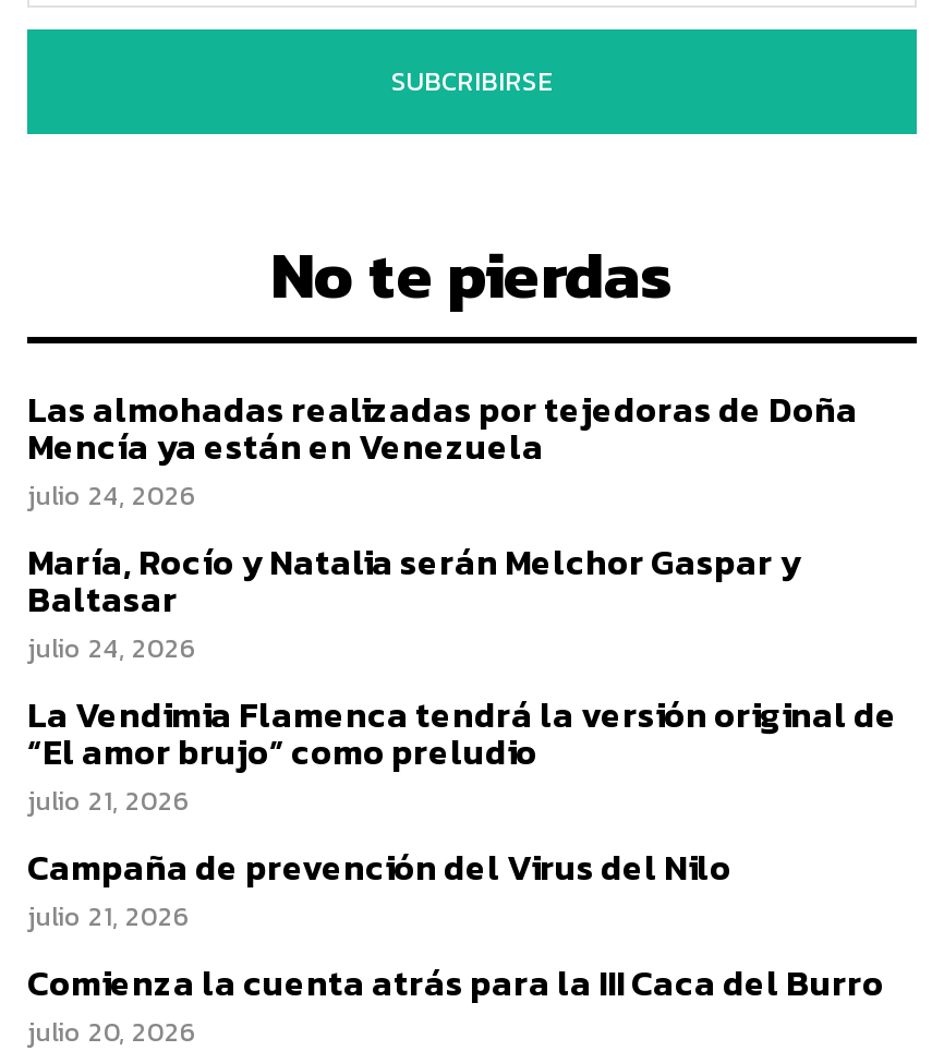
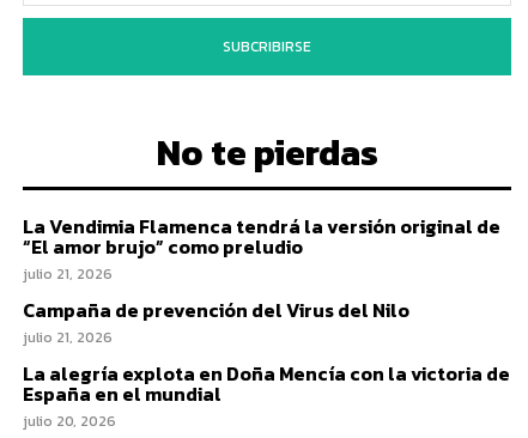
[27,383,858,668] Las almohadas realizadas por tejedoras de Doña | Mencía ya están en Venezuela | julio 24, 2026 | María, Rocío y Natalia serán Melchor Gaspar y | Baltasar | julio 24, 2026 -> none
moved [27,688,897,937] -> [23,212,500,348]: La Vendimia Flamenca tendrá la versión original de | “El amor brujo” como preludio | julio 21, 2026 | Campaña de prevención del Virus del Nilo | julio 21, 2026
[27,956,884,1008] Comienza la cuenta atrás para la III Caca del Burro -> [23,359,510,408] La alegría explota en Doña Mencía con la victoria de | España en el mundial

